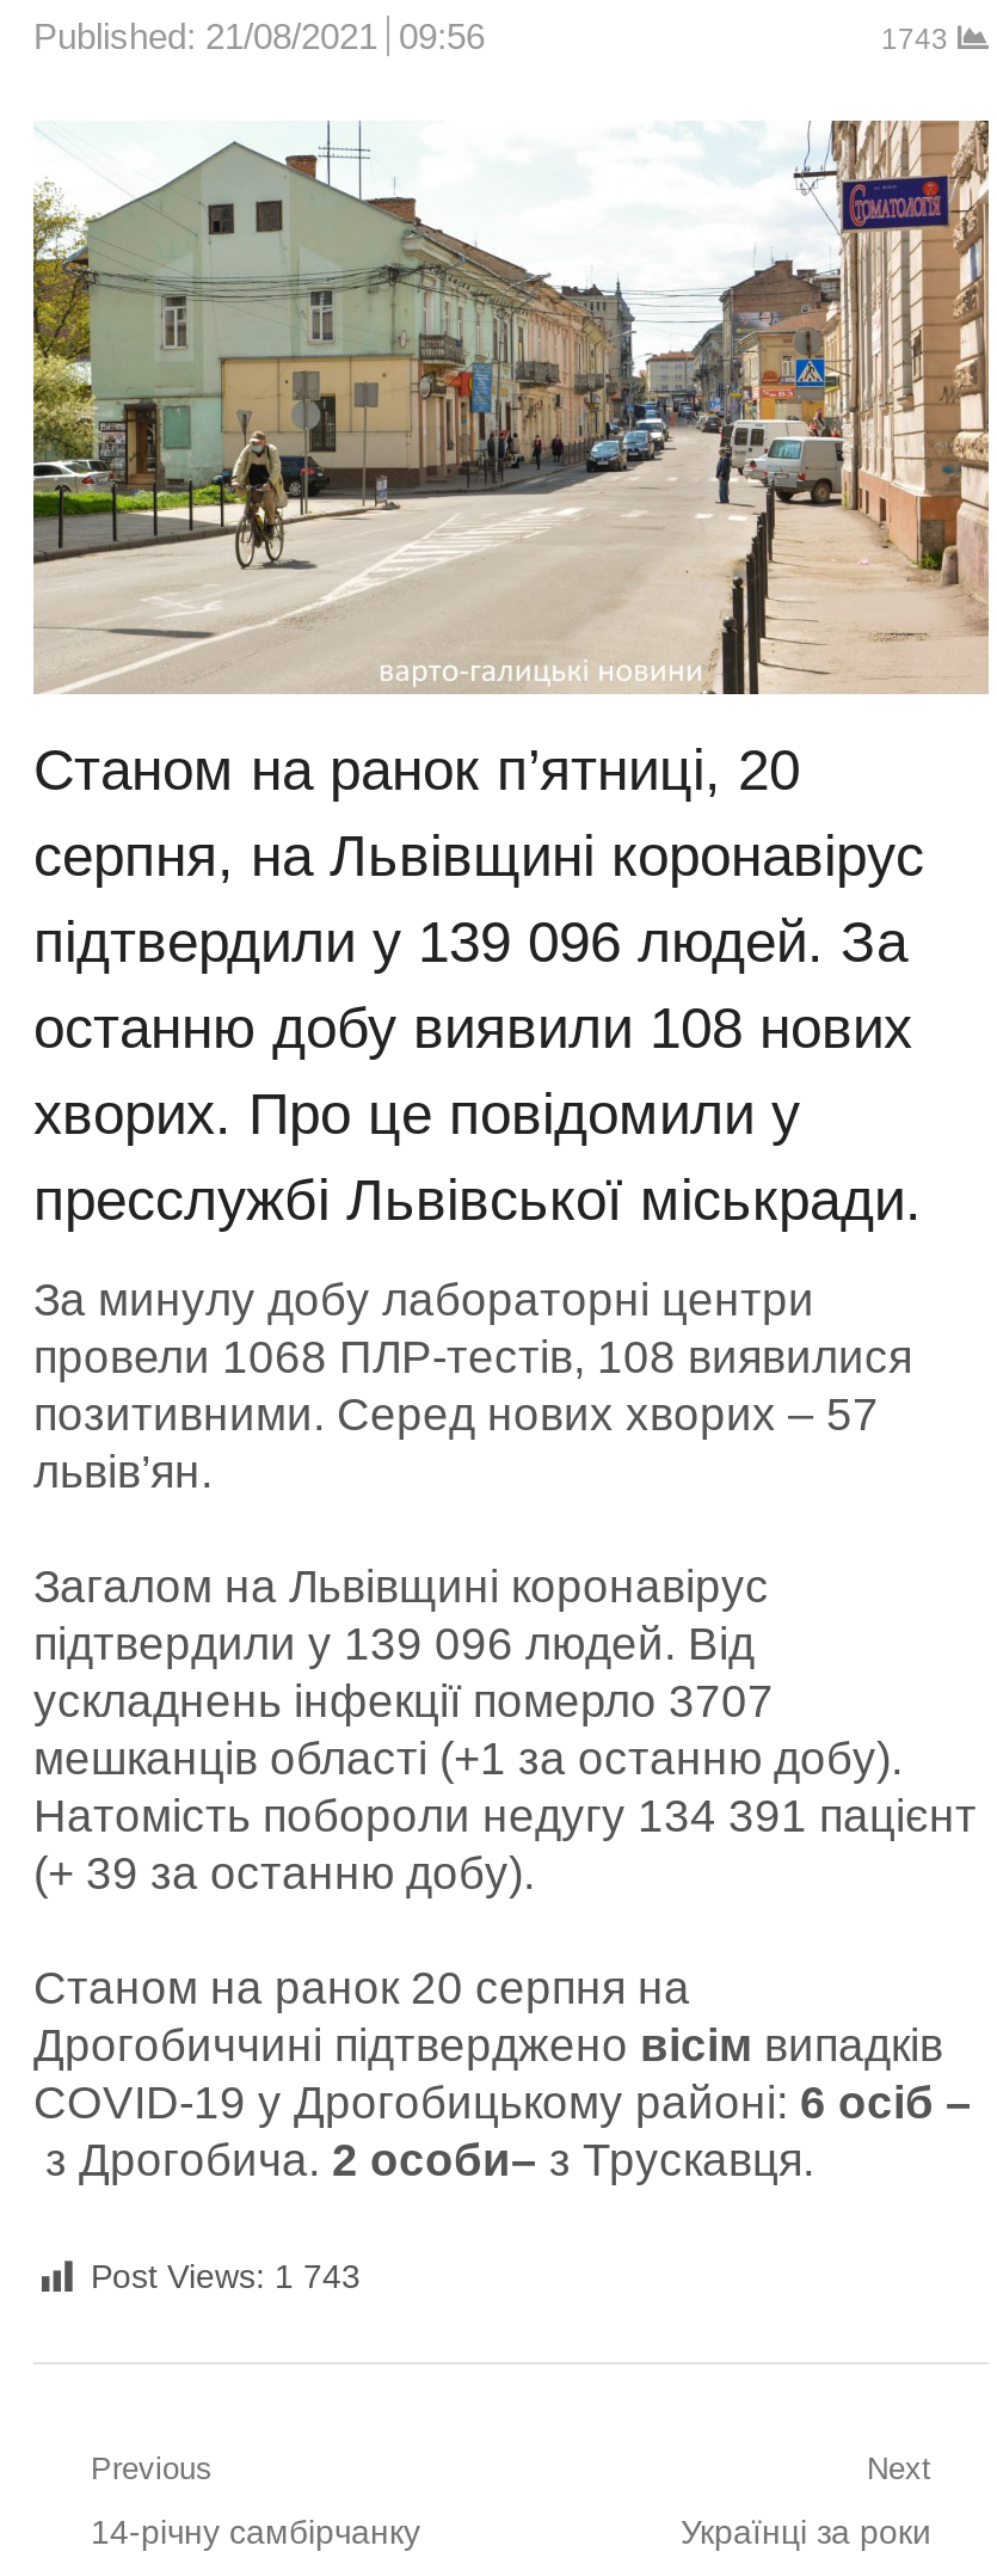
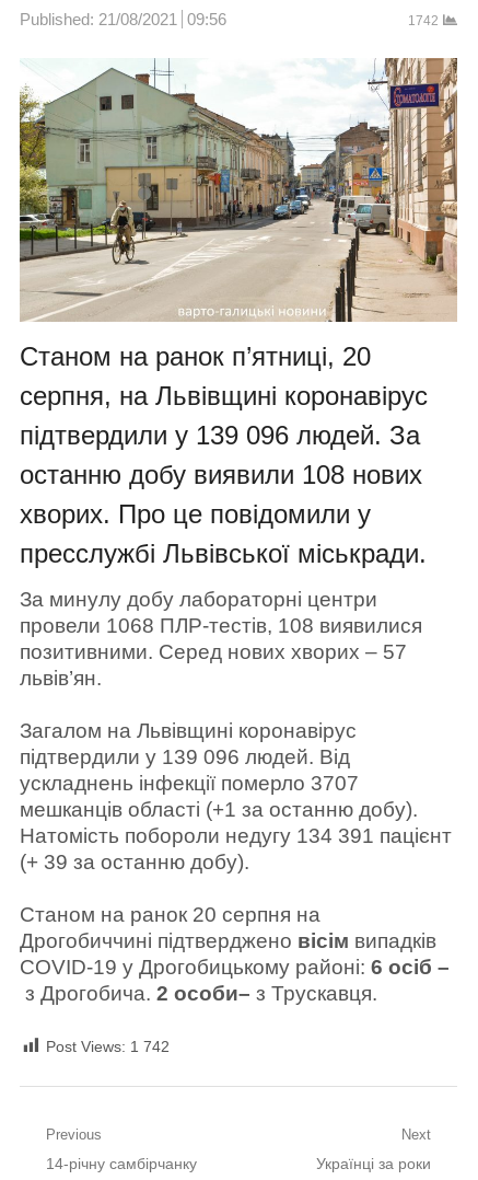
[881,22,948,55] 1743 -> [408,13,439,28] 1742
[91,2258,361,2296] Post Views: 1 743 -> [46,1037,170,1055] Post Views: 1 742

